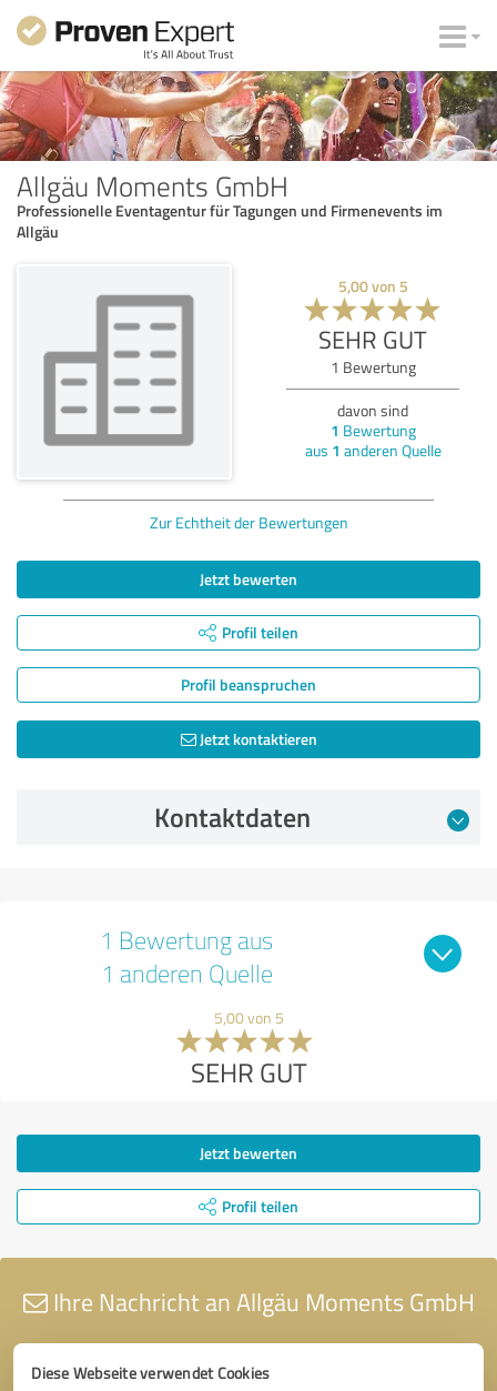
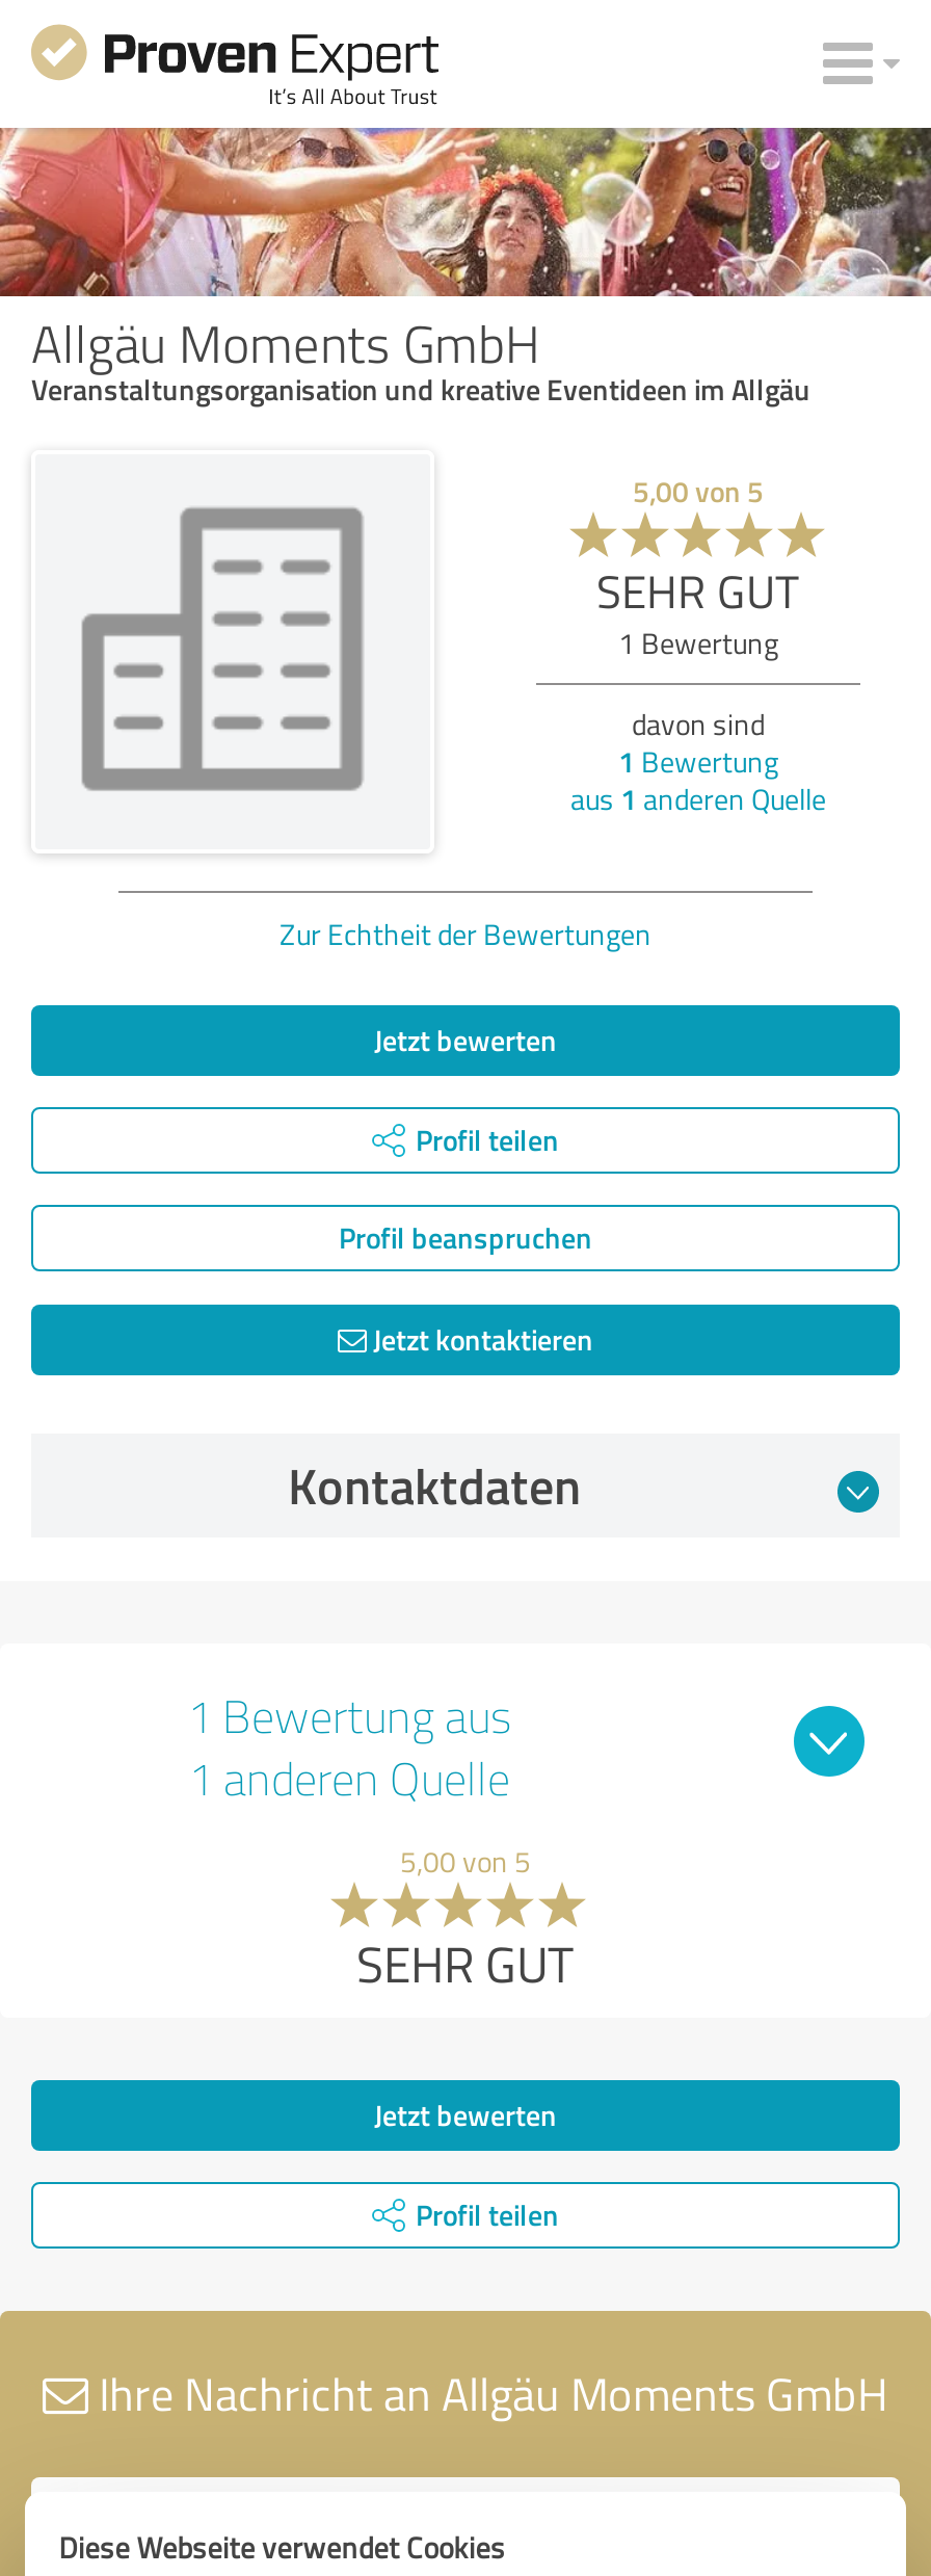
[17,199,443,242] Professionelle Eventagentur für Tagungen und Firmenevents im | Allgäu -> [31,368,810,408] Veranstaltungsorganisation und kreative Eventideen im Allgäu

